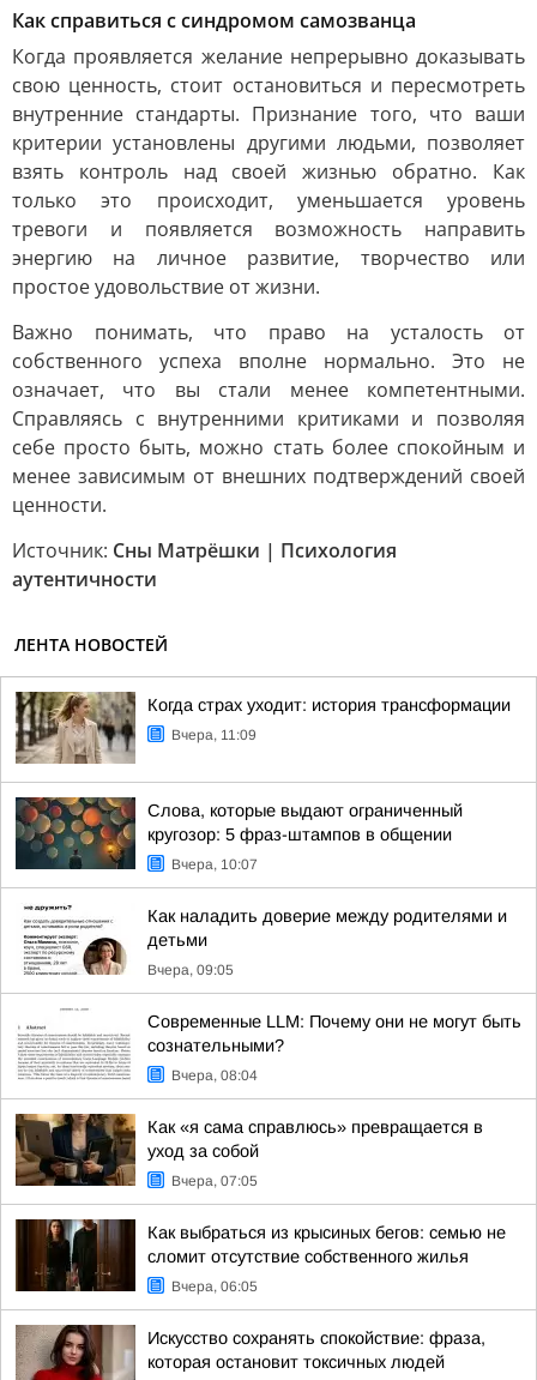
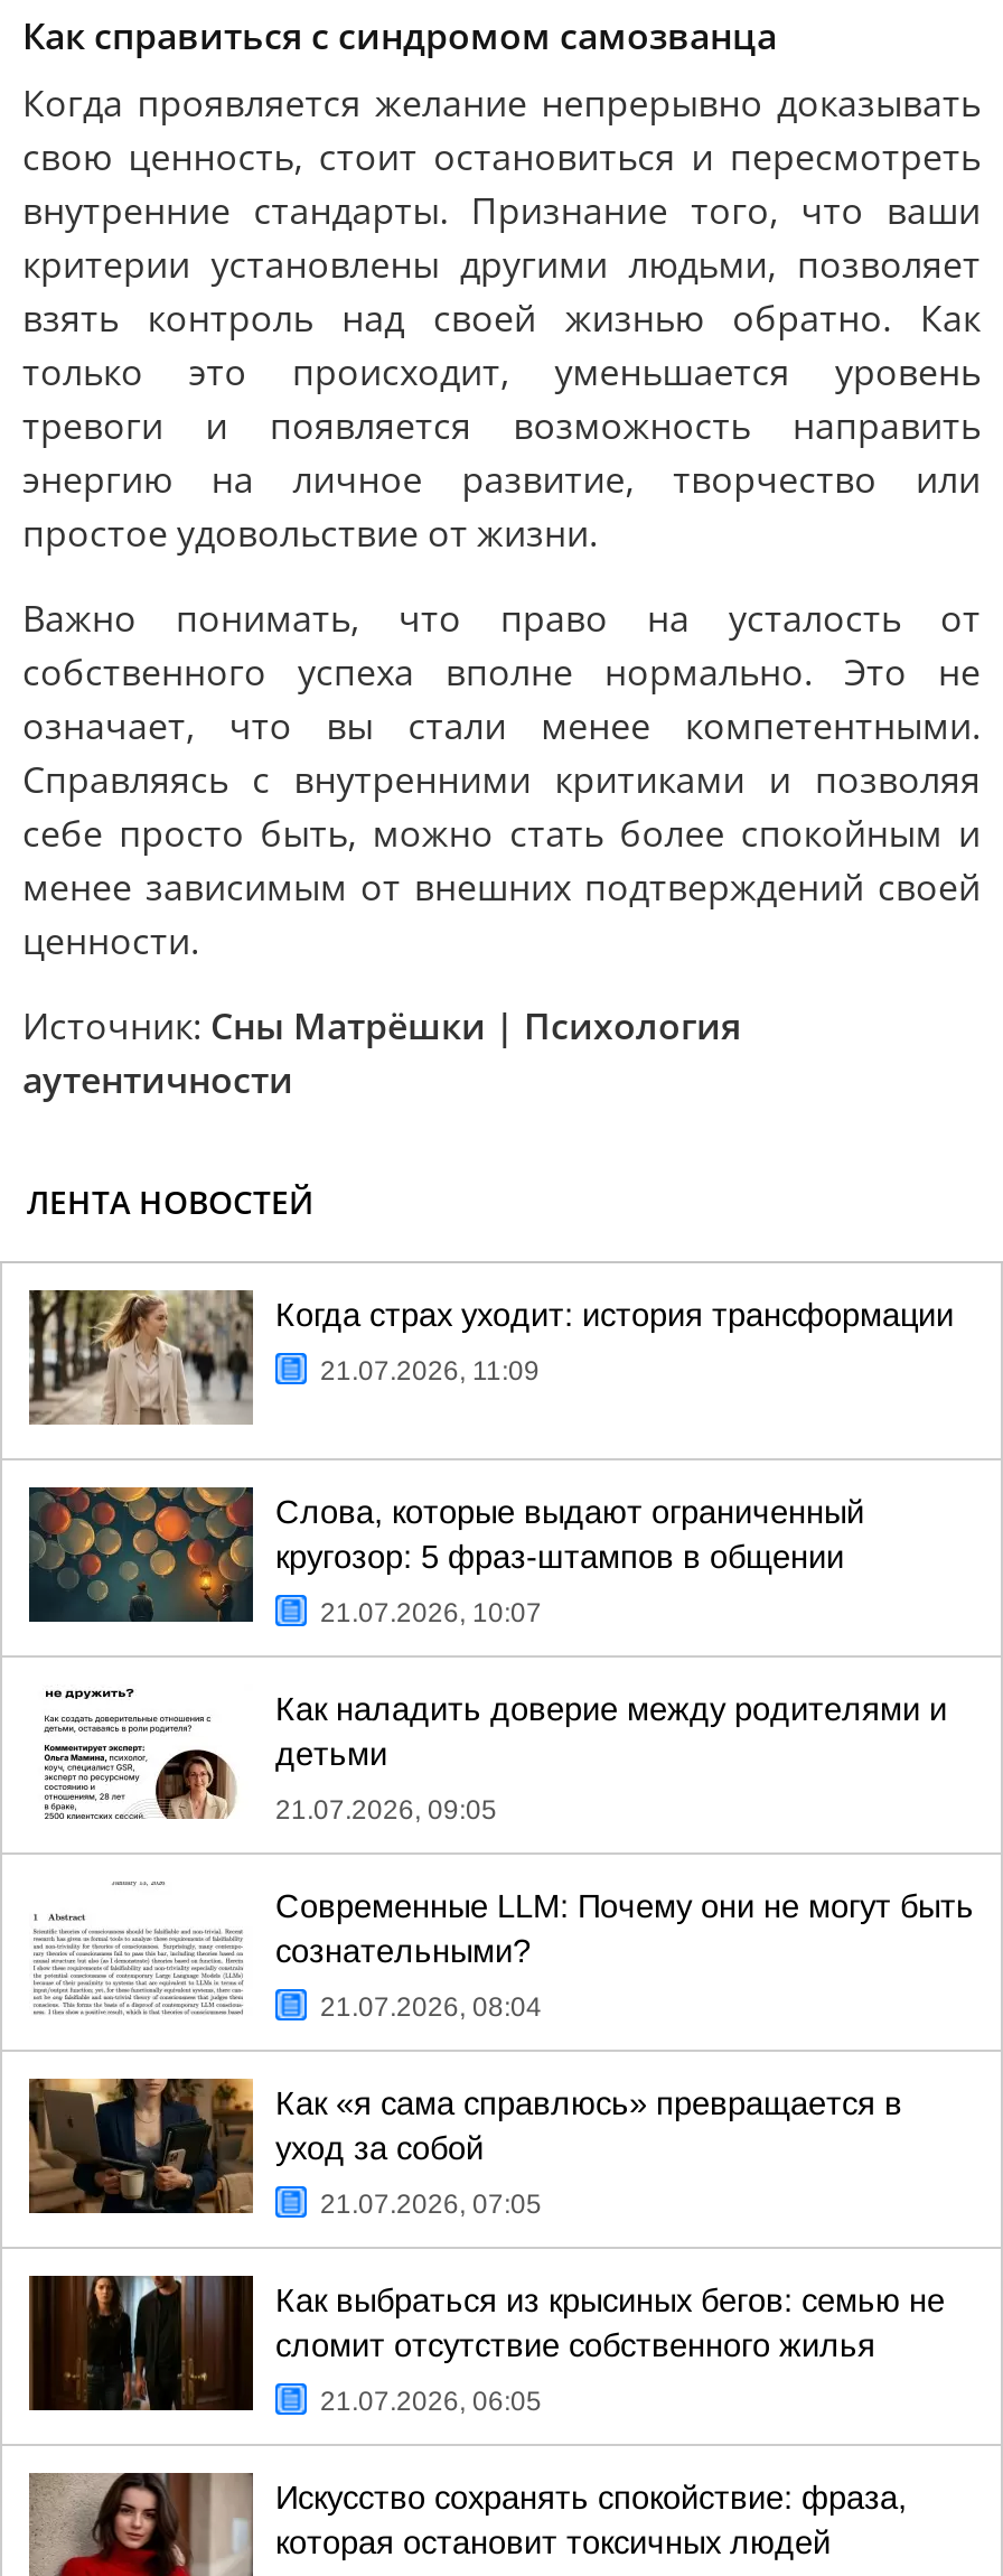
[171,727,257,743] Вчера, 11:09 -> [320,1355,540,1387] 21.07.2026, 11:09
[171,856,258,873] Вчера, 10:07 -> [320,1597,542,1628] 21.07.2026, 10:07
[147,962,234,978] Вчера, 09:05 -> [275,1794,497,1826] 21.07.2026, 09:05
[171,1067,258,1084] Вчера, 08:04 -> [320,1991,542,2023] 21.07.2026, 08:04
[171,1173,258,1189] Вчера, 07:05 -> [320,2188,542,2220] 21.07.2026, 07:05
[171,1278,258,1295] Вчера, 06:05 -> [320,2386,542,2417] 21.07.2026, 06:05

